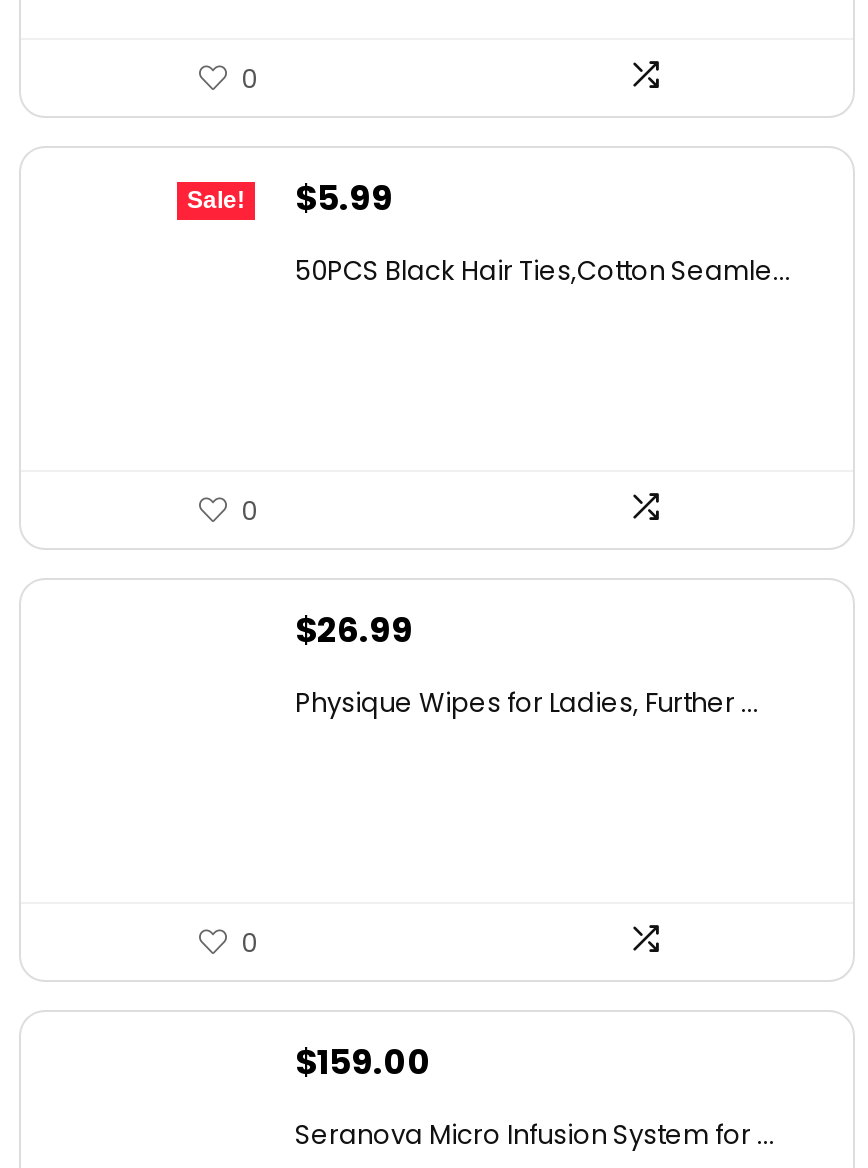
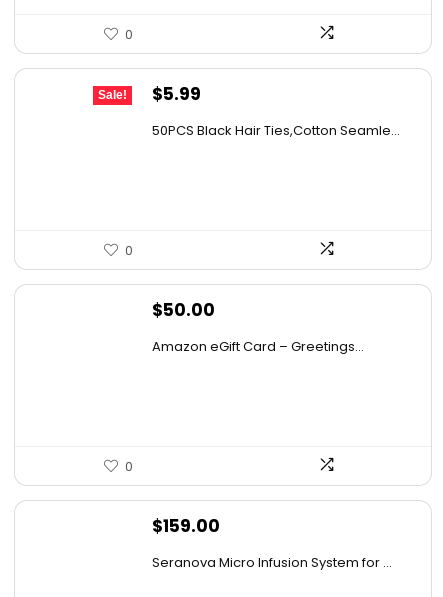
[295,606,413,654] $26.99 -> [152,298,215,322] $50.00
[295,684,759,722] Physique Wipes for Ladies, Further ... -> [152,337,364,356] Amazon eGift Card – Greetings...

